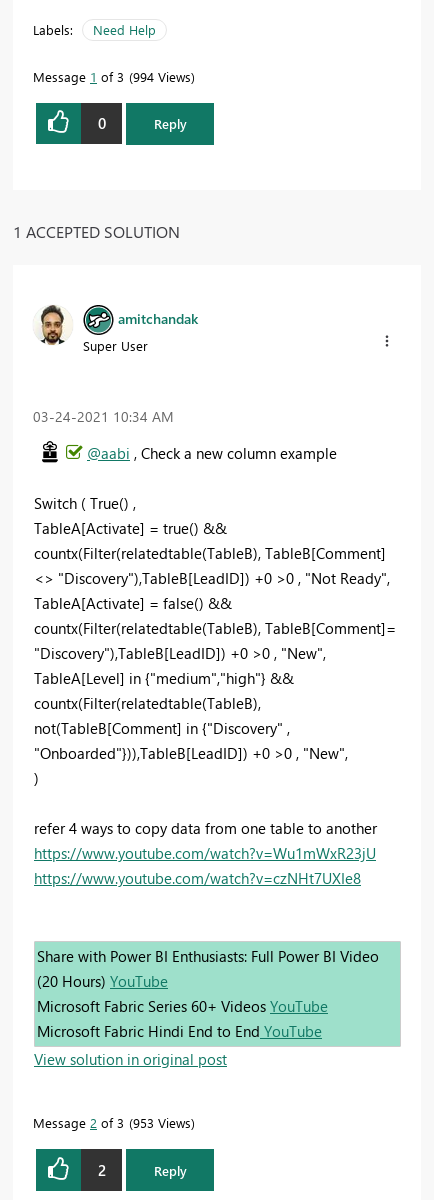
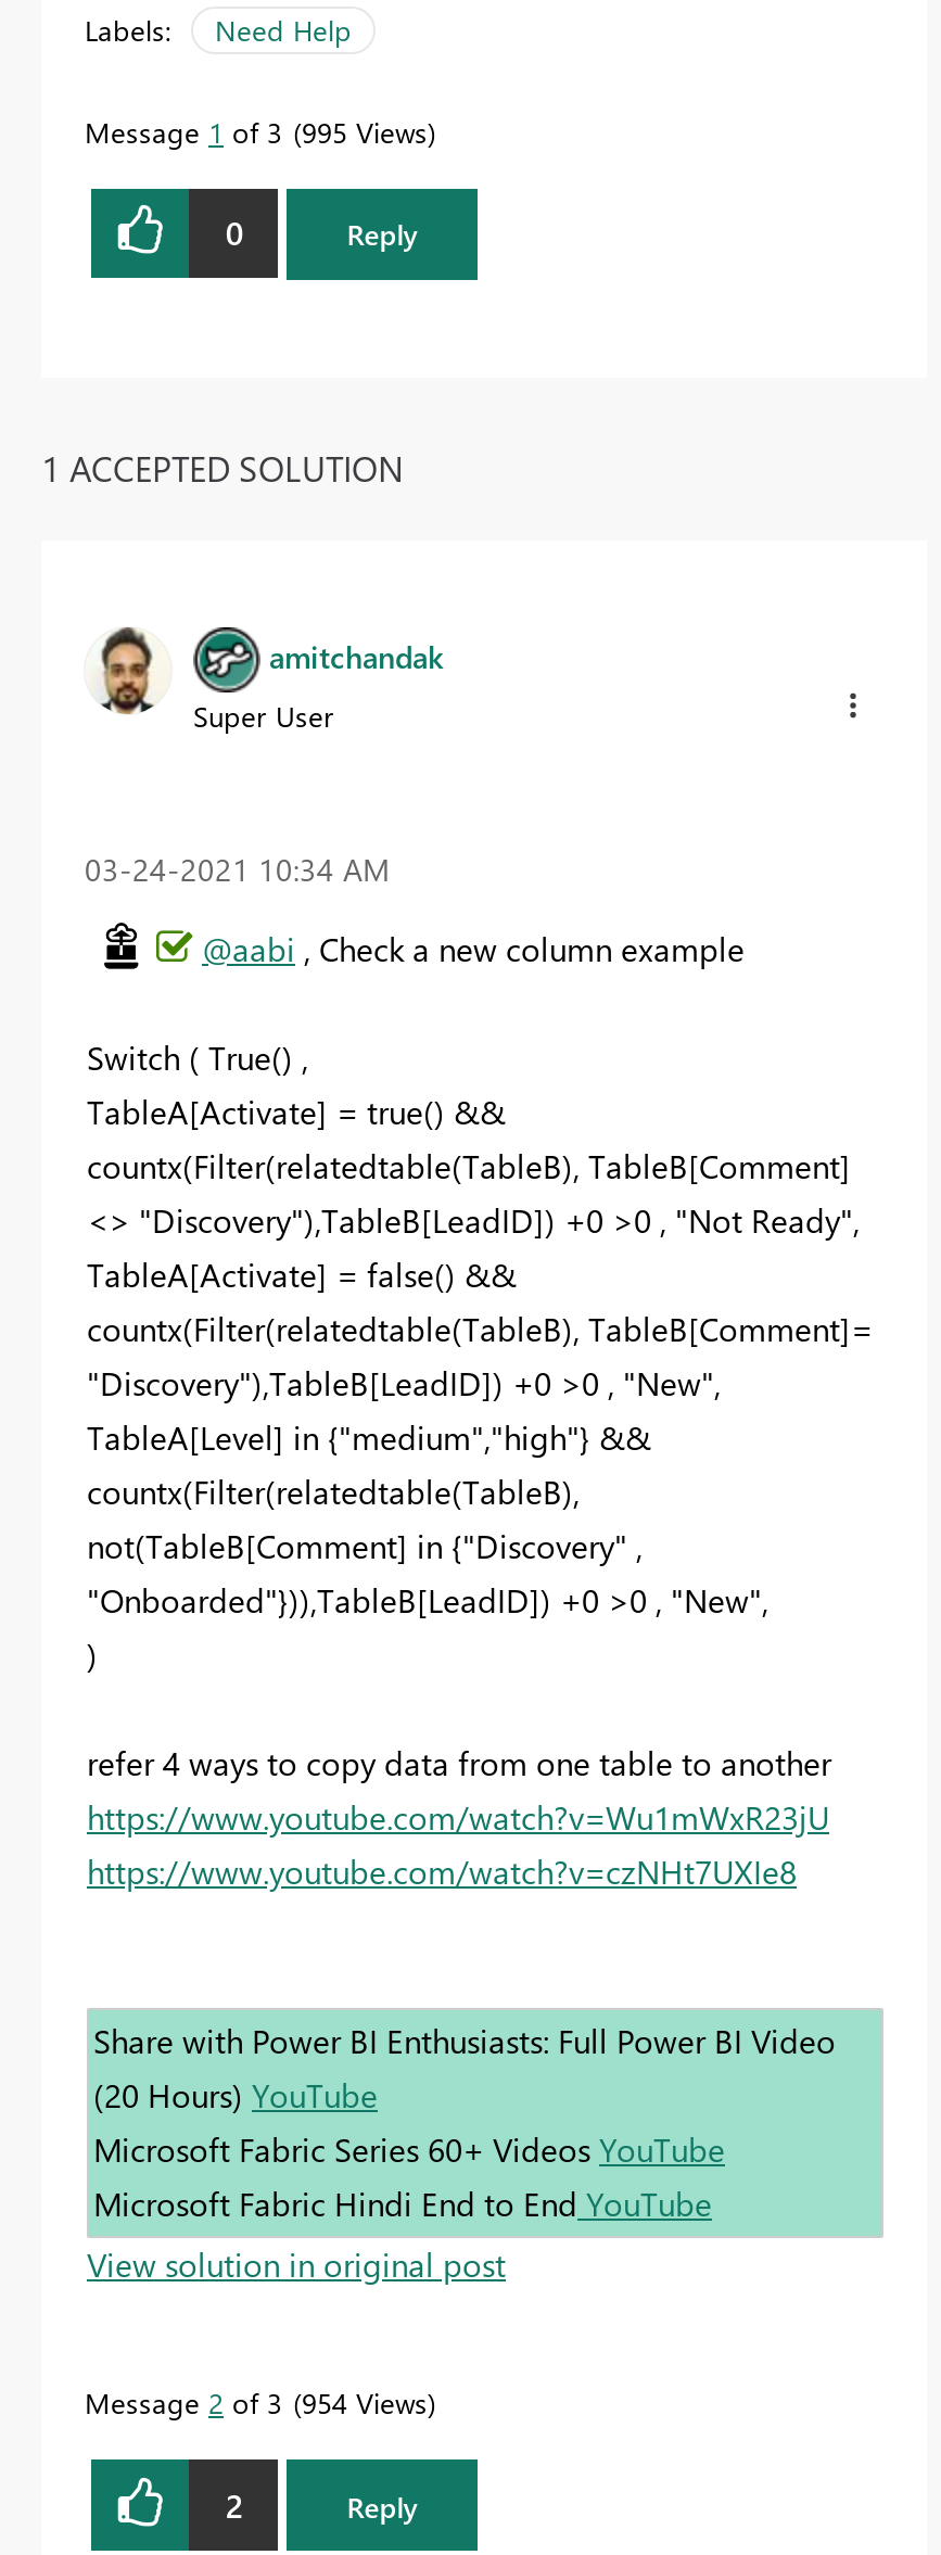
[33,68,191,85] Message 1 of 3 994 Views -> [85,112,428,149] Message 1 of 3 995 Views
[33,1114,191,1131] Message 2 of 3 953 Views -> [85,2384,428,2421] Message 2 of 3 954 Views

